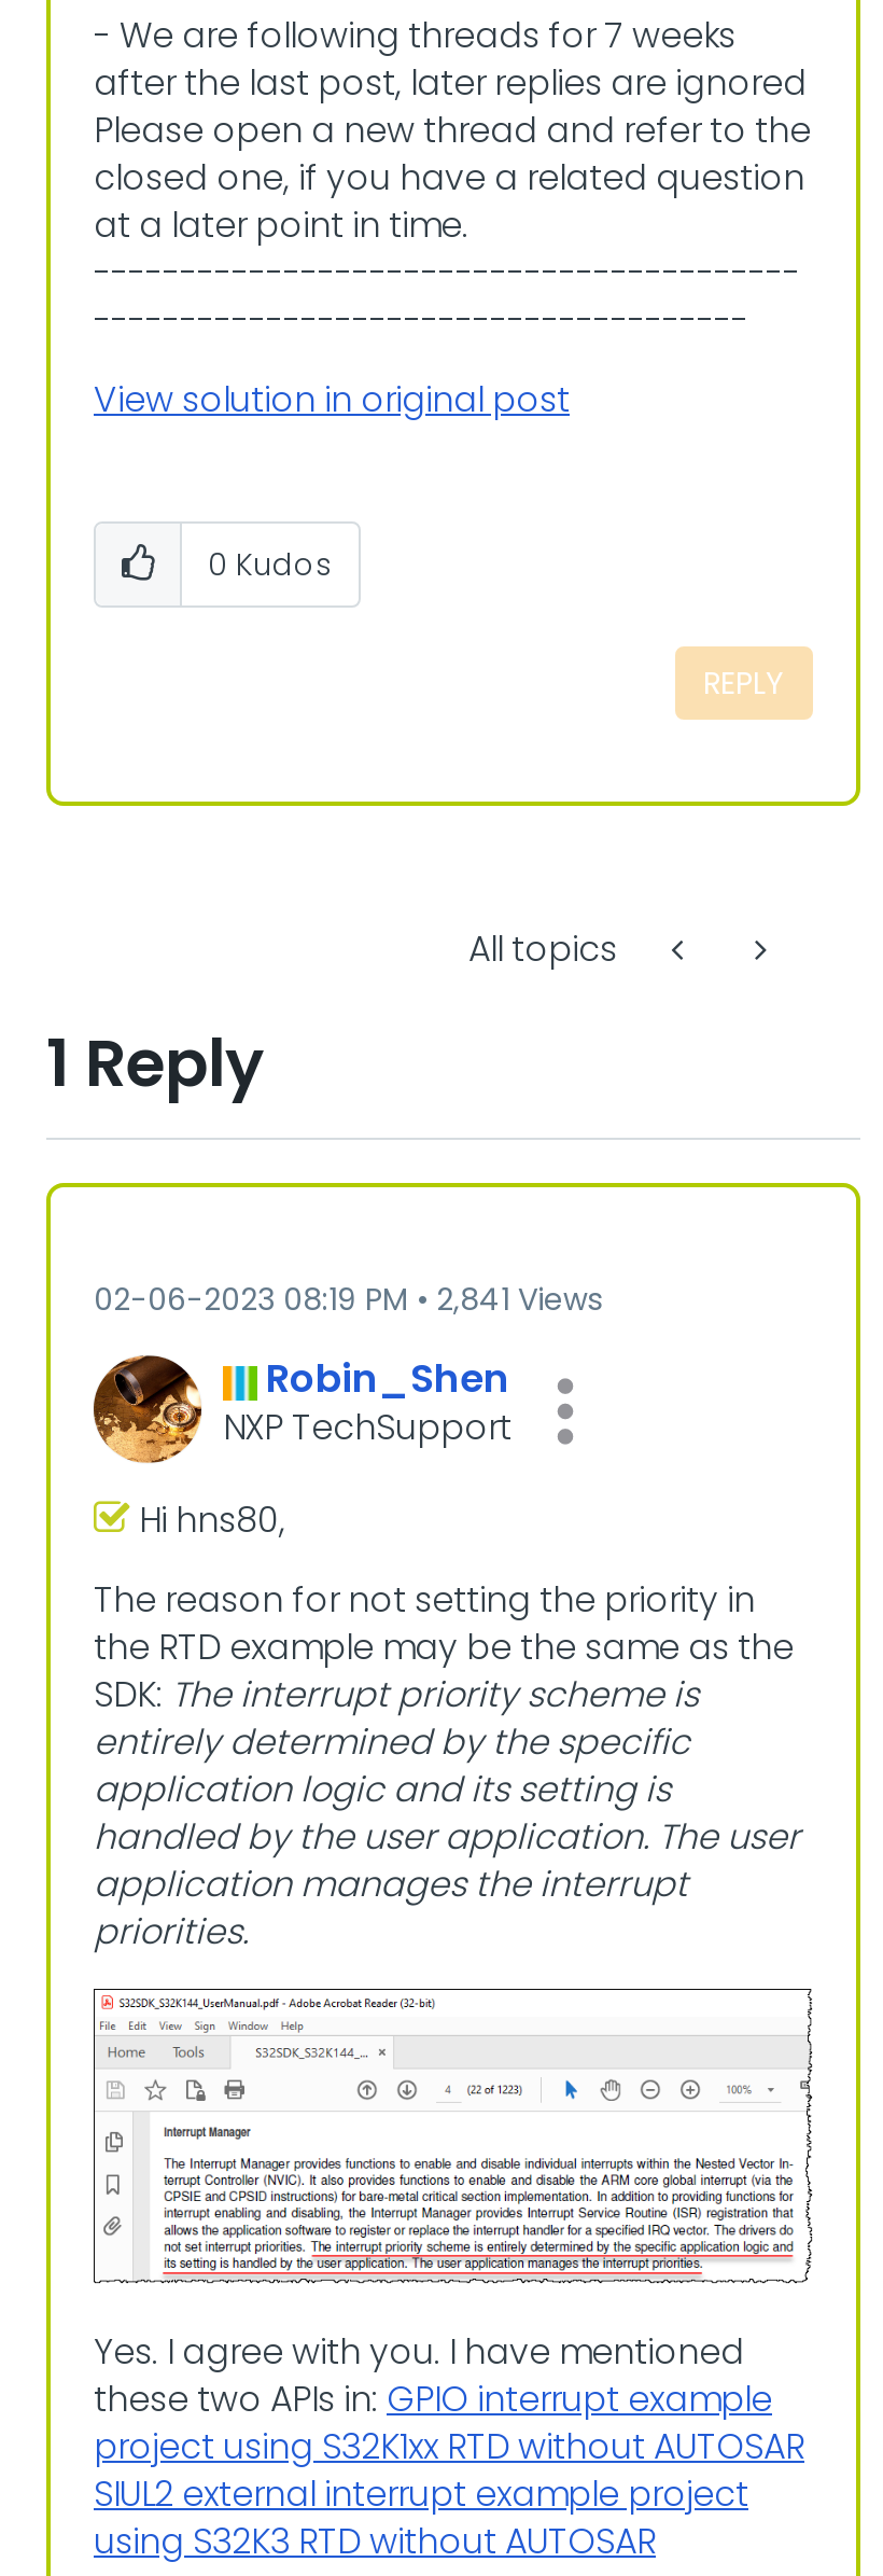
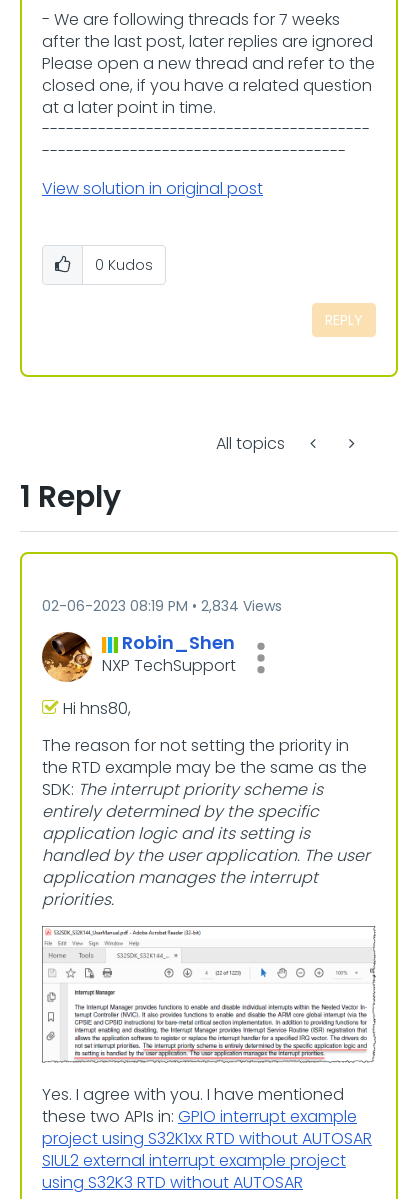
[94,1278,602,1321] 02-06-2023 08:19 PM 2,841 Views -> [42,596,282,616] 02-06-2023 08:19 PM 2,834 Views

